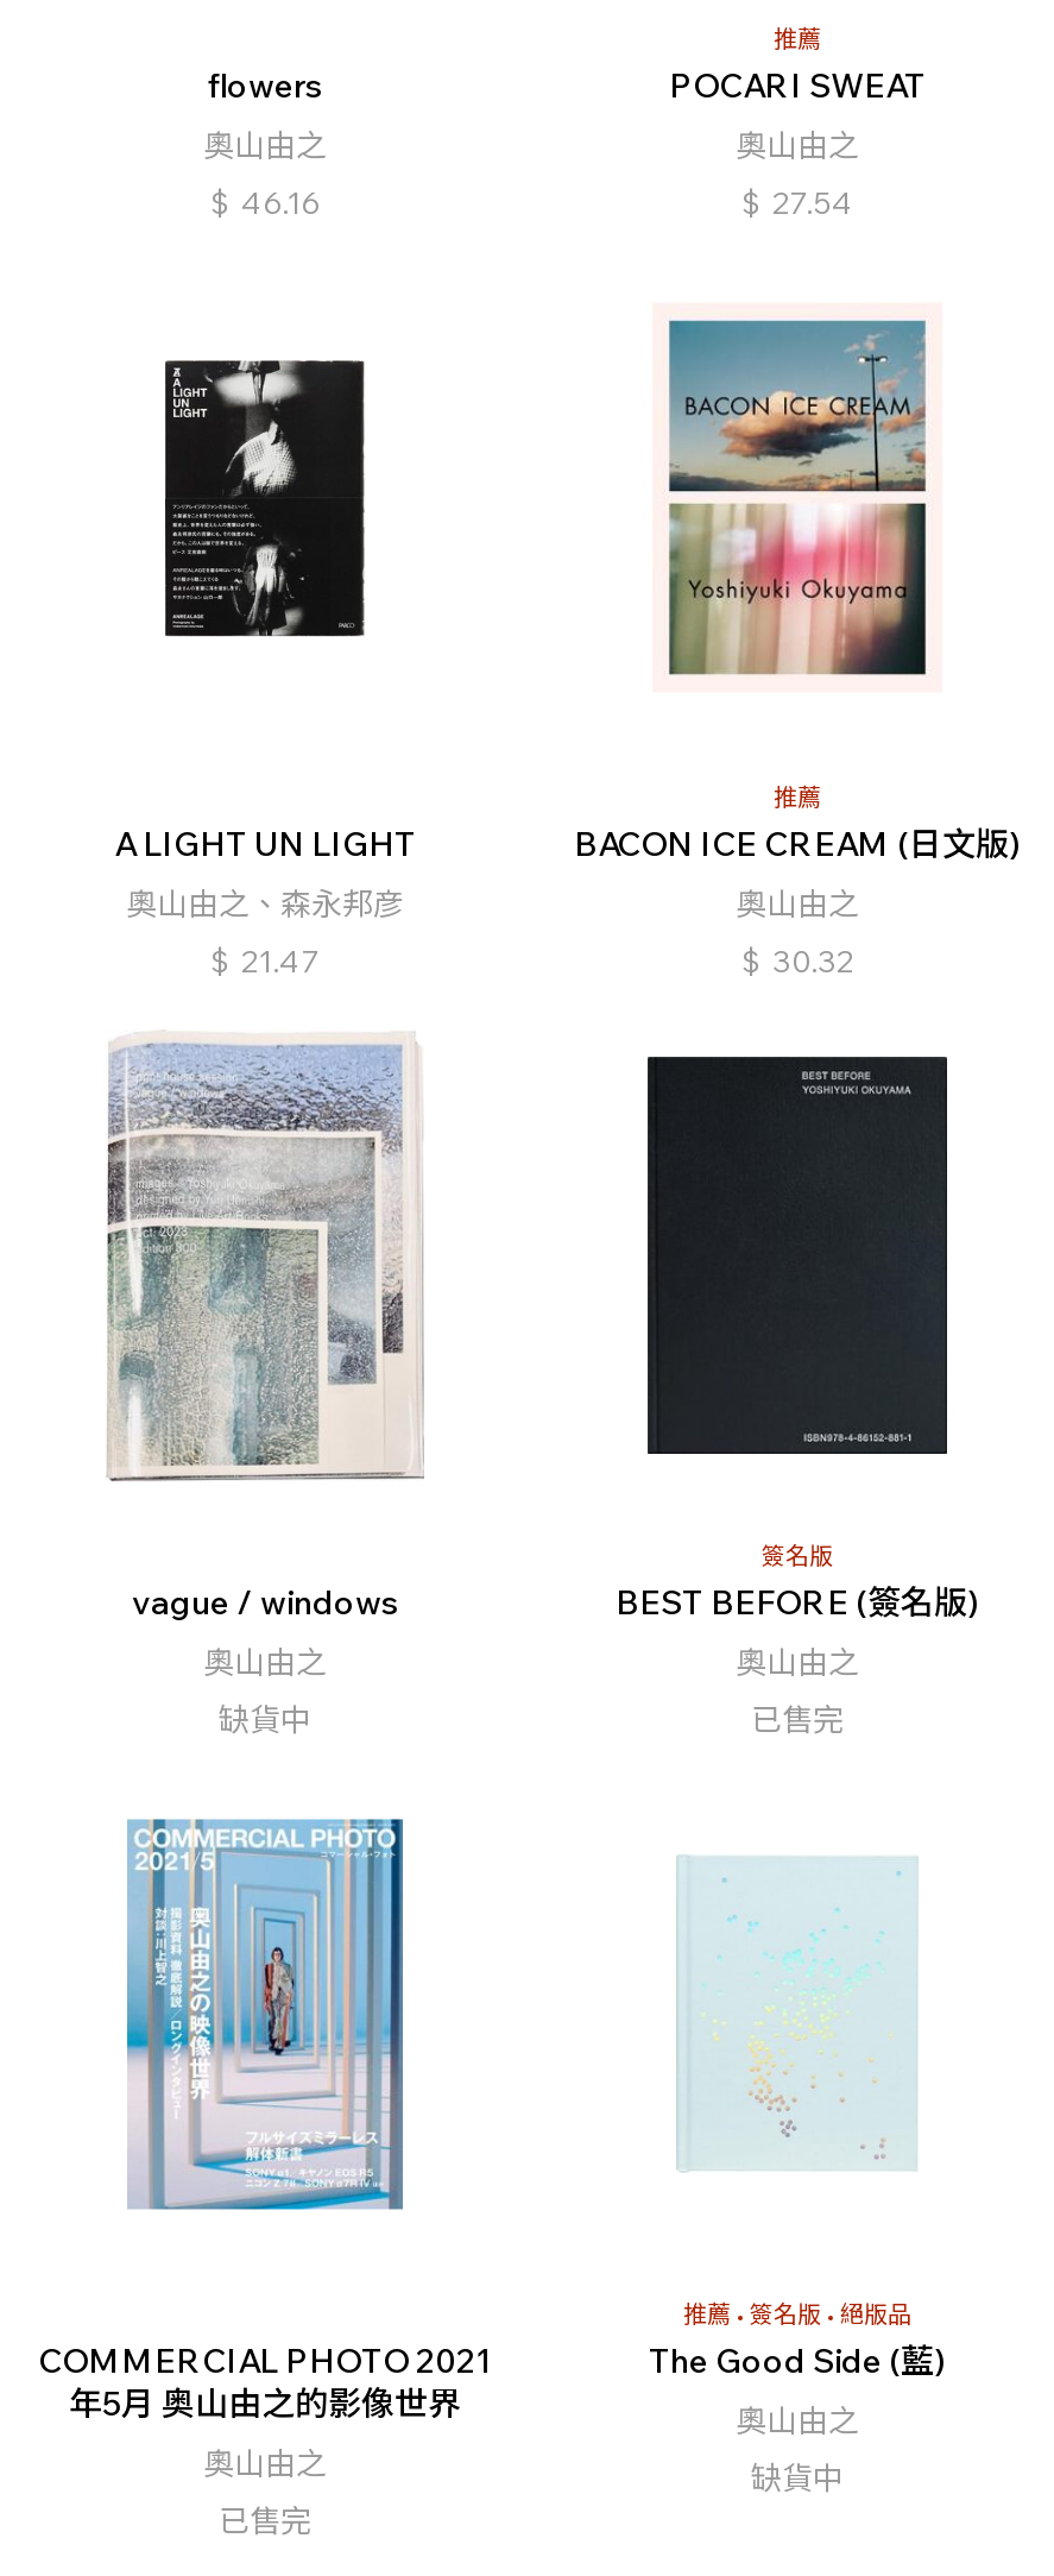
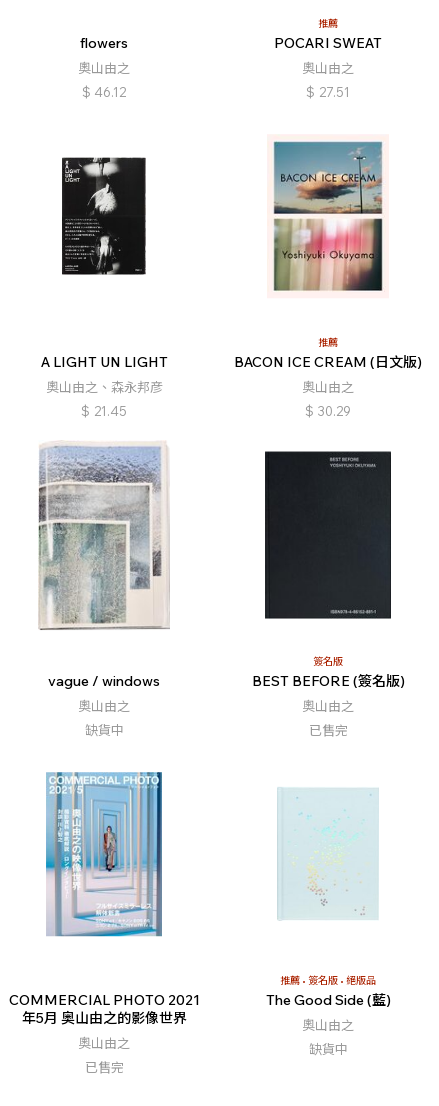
[210,183,319,221] $ 46.16 -> [81,84,126,100] $ 46.12
[741,183,853,221] $ 27.54 -> [306,84,350,100] $ 27.51
[210,942,319,980] $ 21.47 -> [81,403,127,419] $ 21.45
[741,942,853,980] $ 30.32 -> [304,403,351,419] $ 30.29

